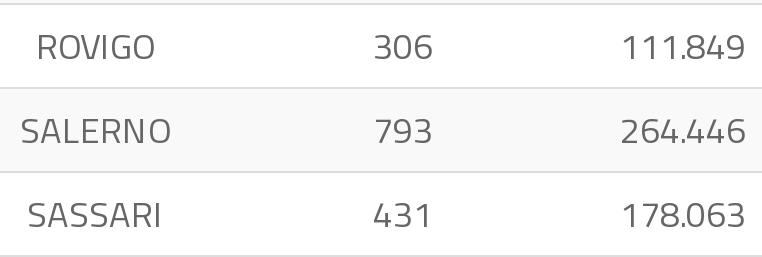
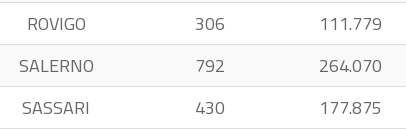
[620,19,746,73] 111.849 -> [318,10,381,37] 111.779
[373,103,433,157] 793 -> [195,52,225,79] 792
[620,103,746,157] 264.446 -> [318,52,381,79] 264.070
[373,187,433,241] 431 -> [195,94,225,121] 430
[620,187,746,241] 178.063 -> [318,94,381,121] 177.875

